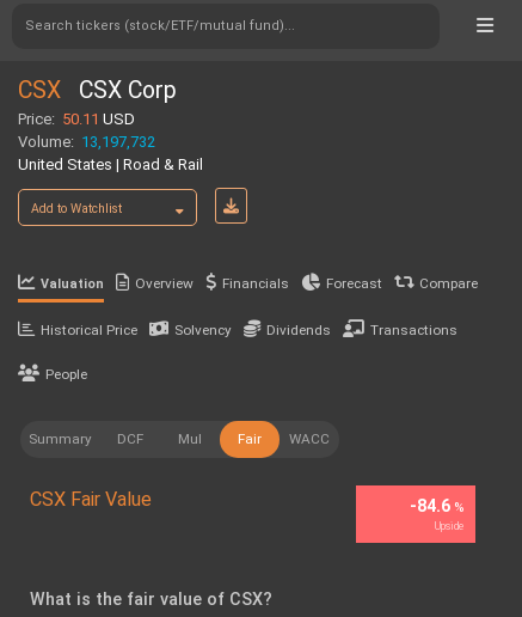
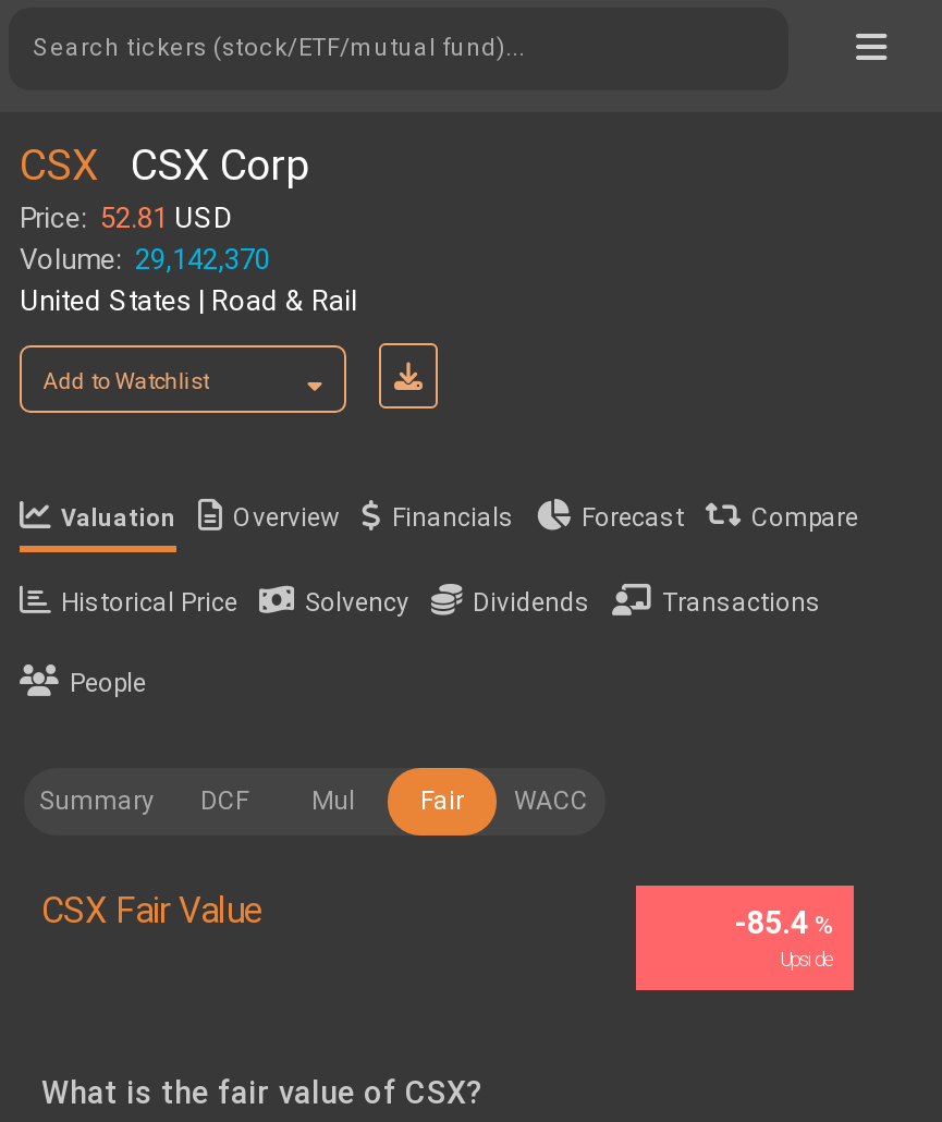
[18,110,135,128] Price: 50.11 USD -> [20,202,233,234] Price: 52.81 USD
[18,133,155,151] Volume: 13,197,732 -> [20,243,270,276] Volume: 29,142,370
[410,496,463,515] -84.6% -> [734,905,832,940] -85.4%

